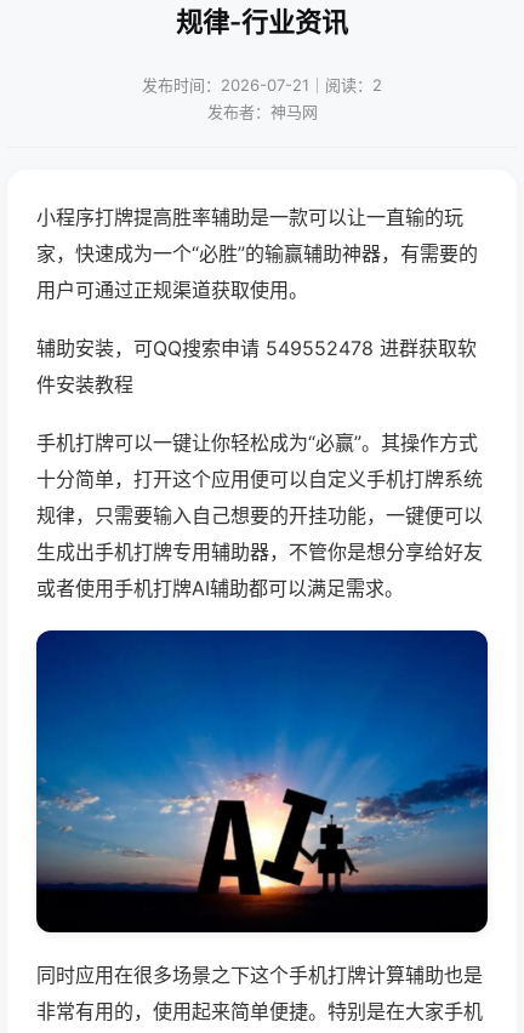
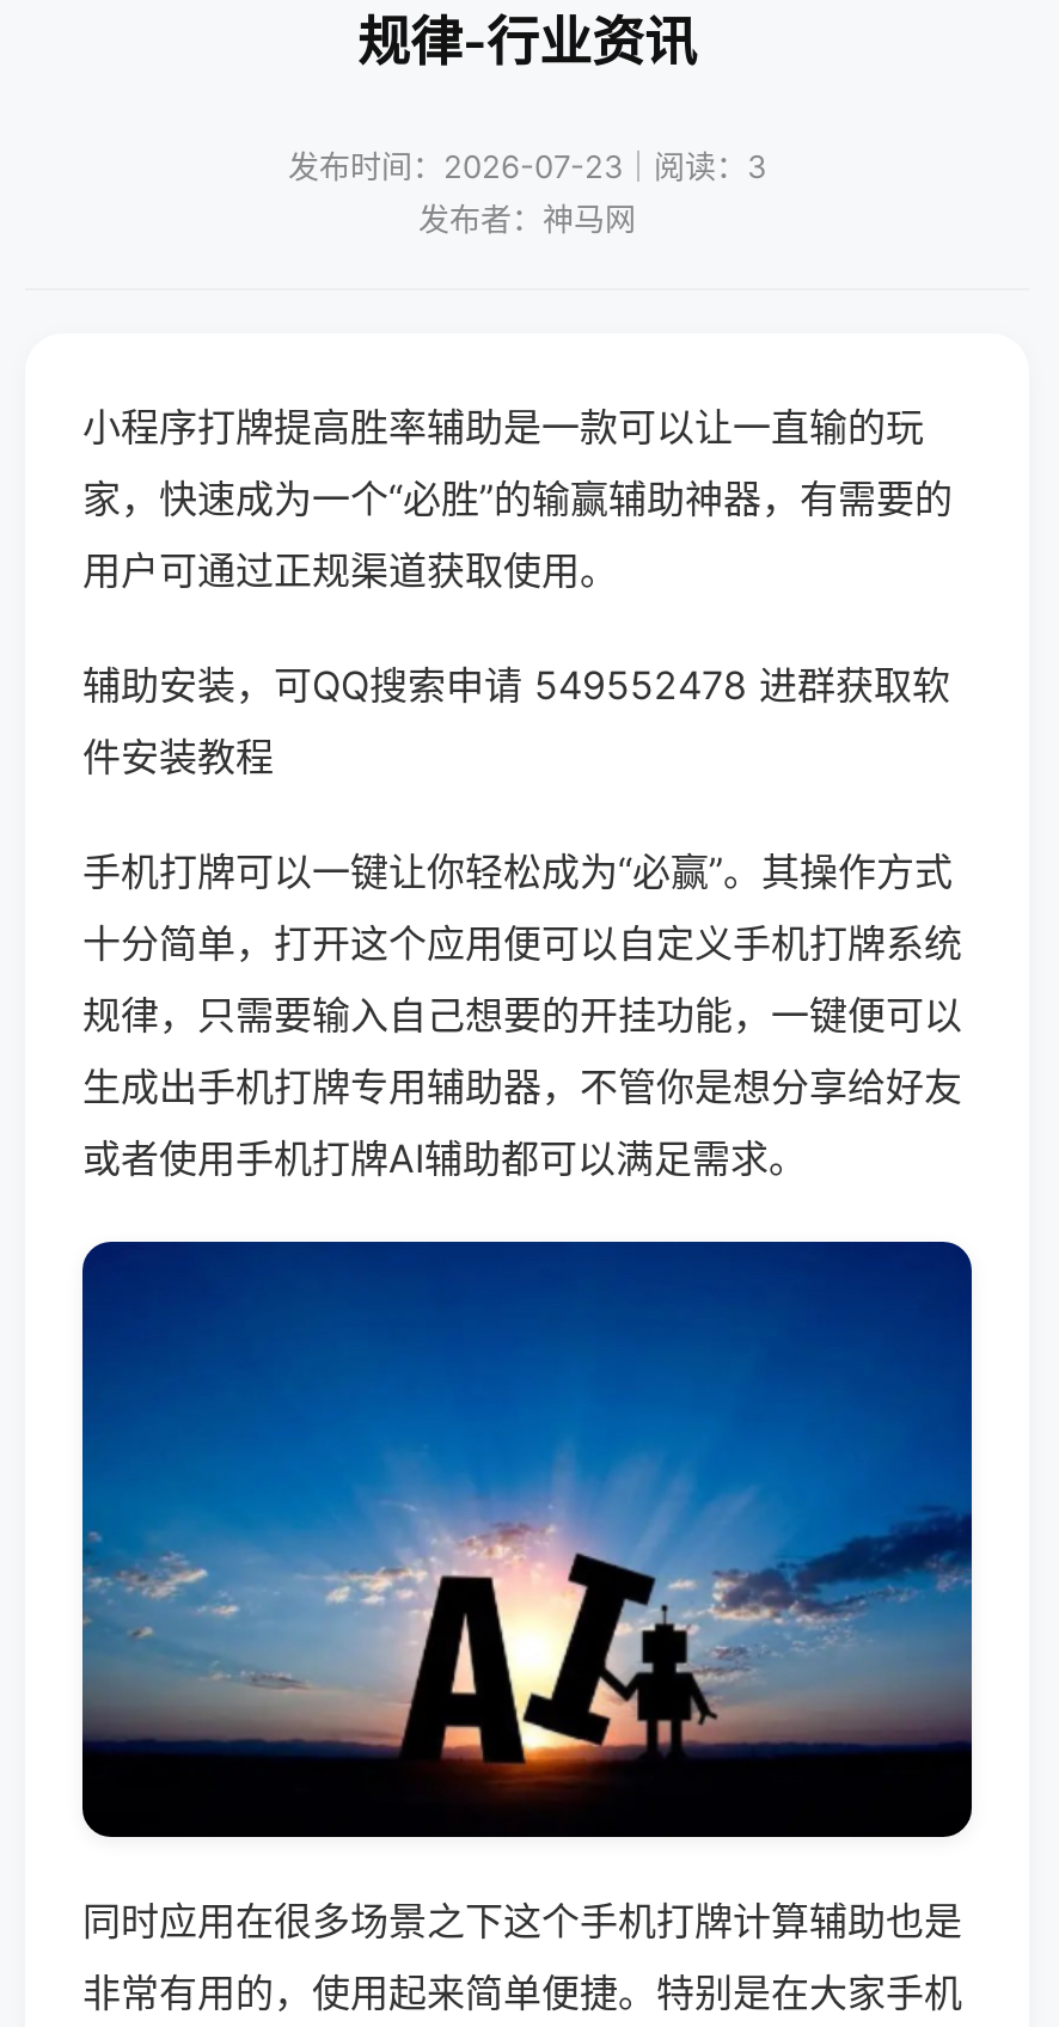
[142,75,382,95] 发布时间：2026-07-21｜阅读：2 -> [288,147,766,185] 发布时间：2026-07-23｜阅读：3

